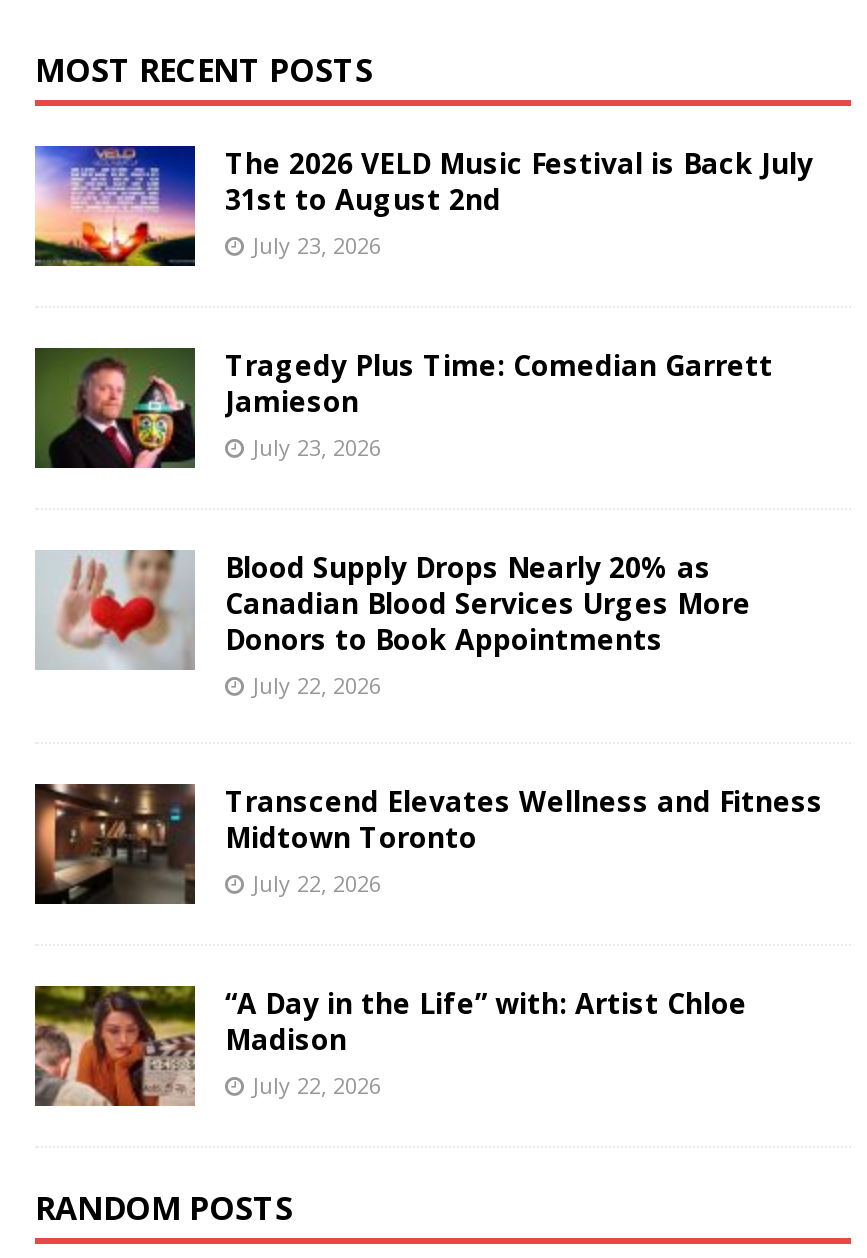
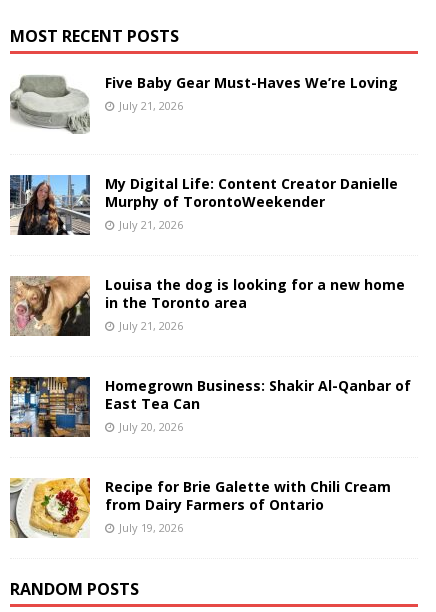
[33,144,813,268] [image] | The 2026 VELD Music Festival is Back July | 31st to August 2nd | July 23, 2026 -> [9,72,398,134] [image] | Five Baby Gear Must-Haves We’re Loving | July 21, 2026
[33,346,773,470] [image] | Tragedy Plus Time: Comedian Garrett | Jamieson | July 23, 2026 -> [9,173,398,236] [image] | My Digital Life: Content Creator Danielle | Murphy of TorontoWeekender | July 21, 2026
[37,548,751,701] [image] | Blood Supply Drops Nearly 20% as | Canadian Blood Services Urges More | Donors to Book Appointments | July 22, 2026 -> [10,274,405,337] [image] | Louisa the dog is looking for a new home | in the Toronto area | July 21, 2026
[33,782,823,906] [image] | Transcend Elevates Wellness and Fitness | Midtown Toronto | July 22, 2026 -> [9,375,411,438] [image] | Homegrown Business: Shakir Al-Qanbar of | East Tea Can | July 20, 2026
[33,984,747,1108] [image] | “A Day in the Life” with: Artist Chloe | Madison | July 22, 2026 -> [10,476,391,539] [image] | Recipe for Brie Galette with Chili Cream | from Dairy Farmers of Ontario | July 19, 2026

